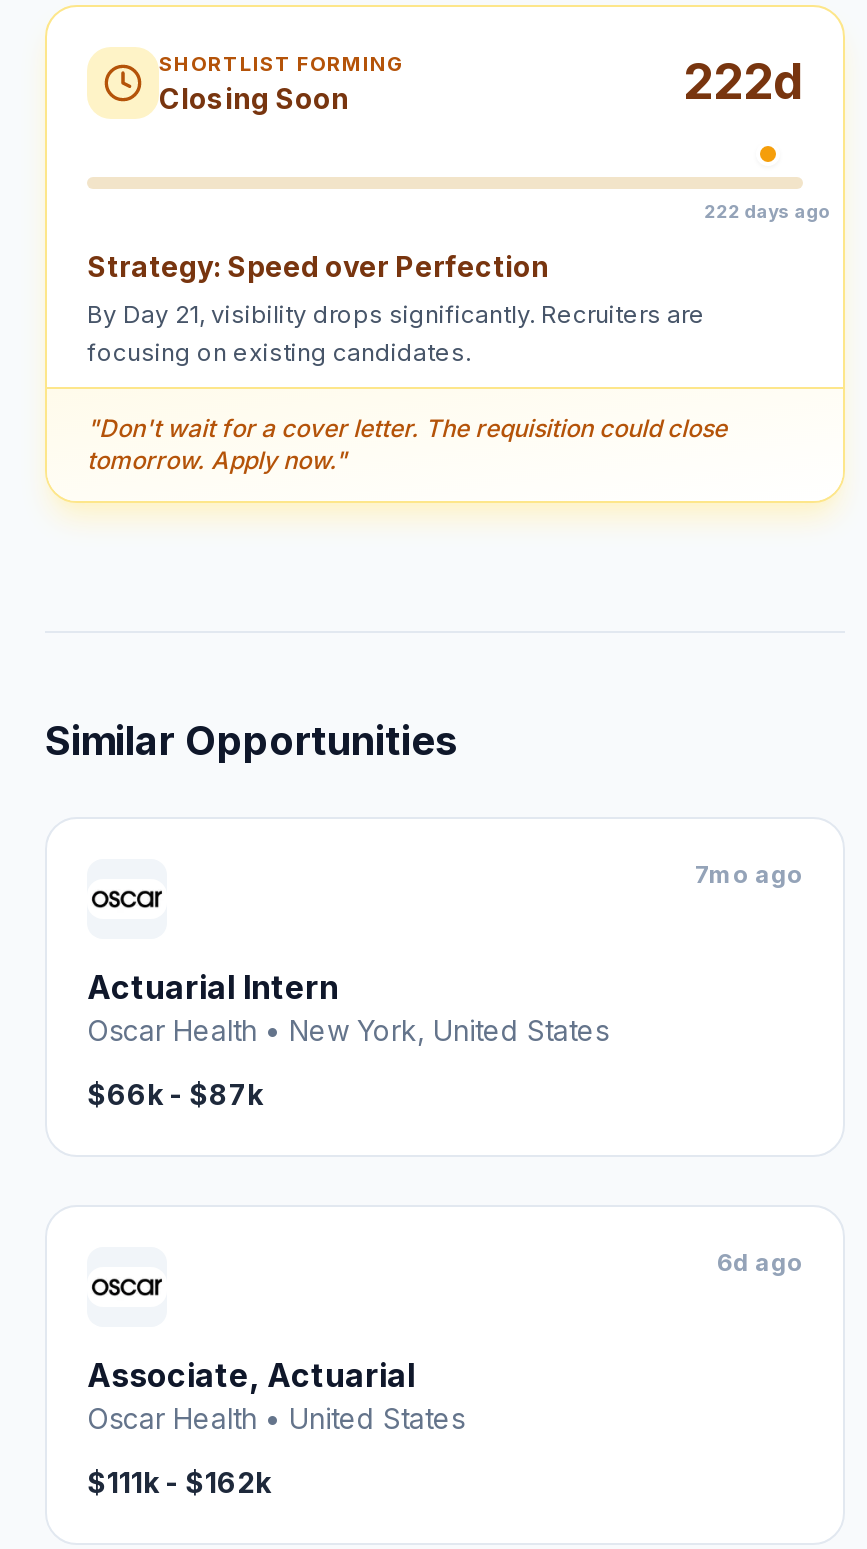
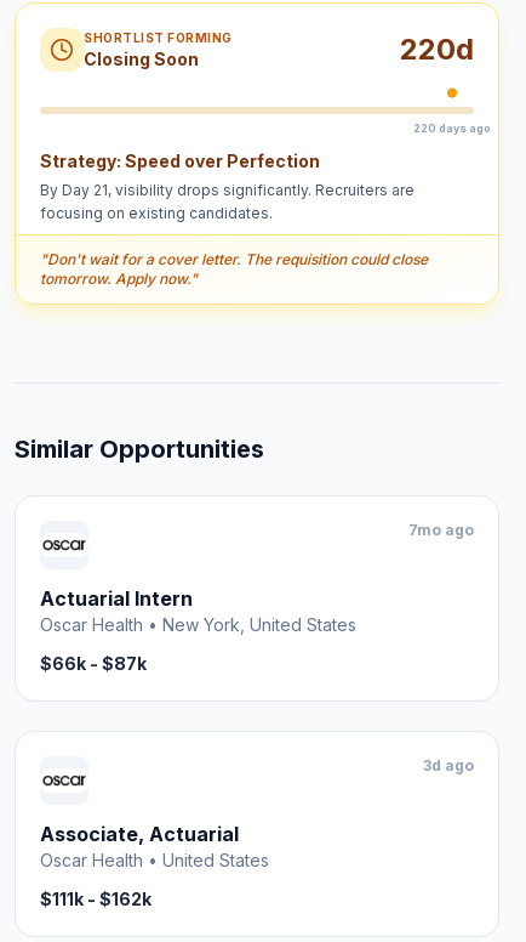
[683,53,803,111] 222d -> [400,32,474,67] 220d
[704,200,830,222] 222 days ago -> [413,121,491,134] 220 days ago
[717,1247,803,1277] 6d ago -> [423,756,474,774] 3d ago

